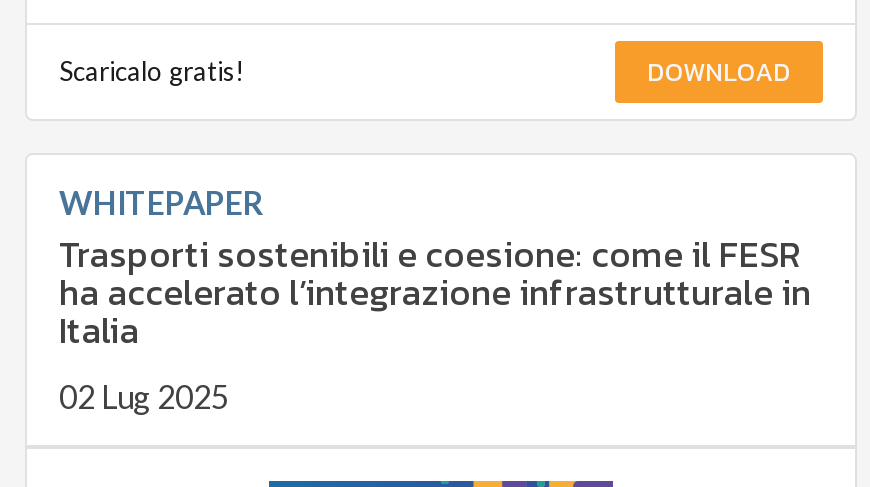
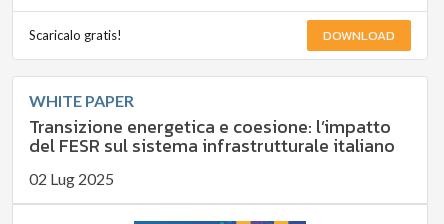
[59,182,811,356] WHITEPAPER | Trasporti sostenibili e coesione: come il FESR | ha accelerato l’integrazione infrastrutturale in | Italia -> [29,91,395,159] WHITE PAPER | Transizione energetica e coesione: l’impatto | del FESR sul sistema infrastrutturale italiano

